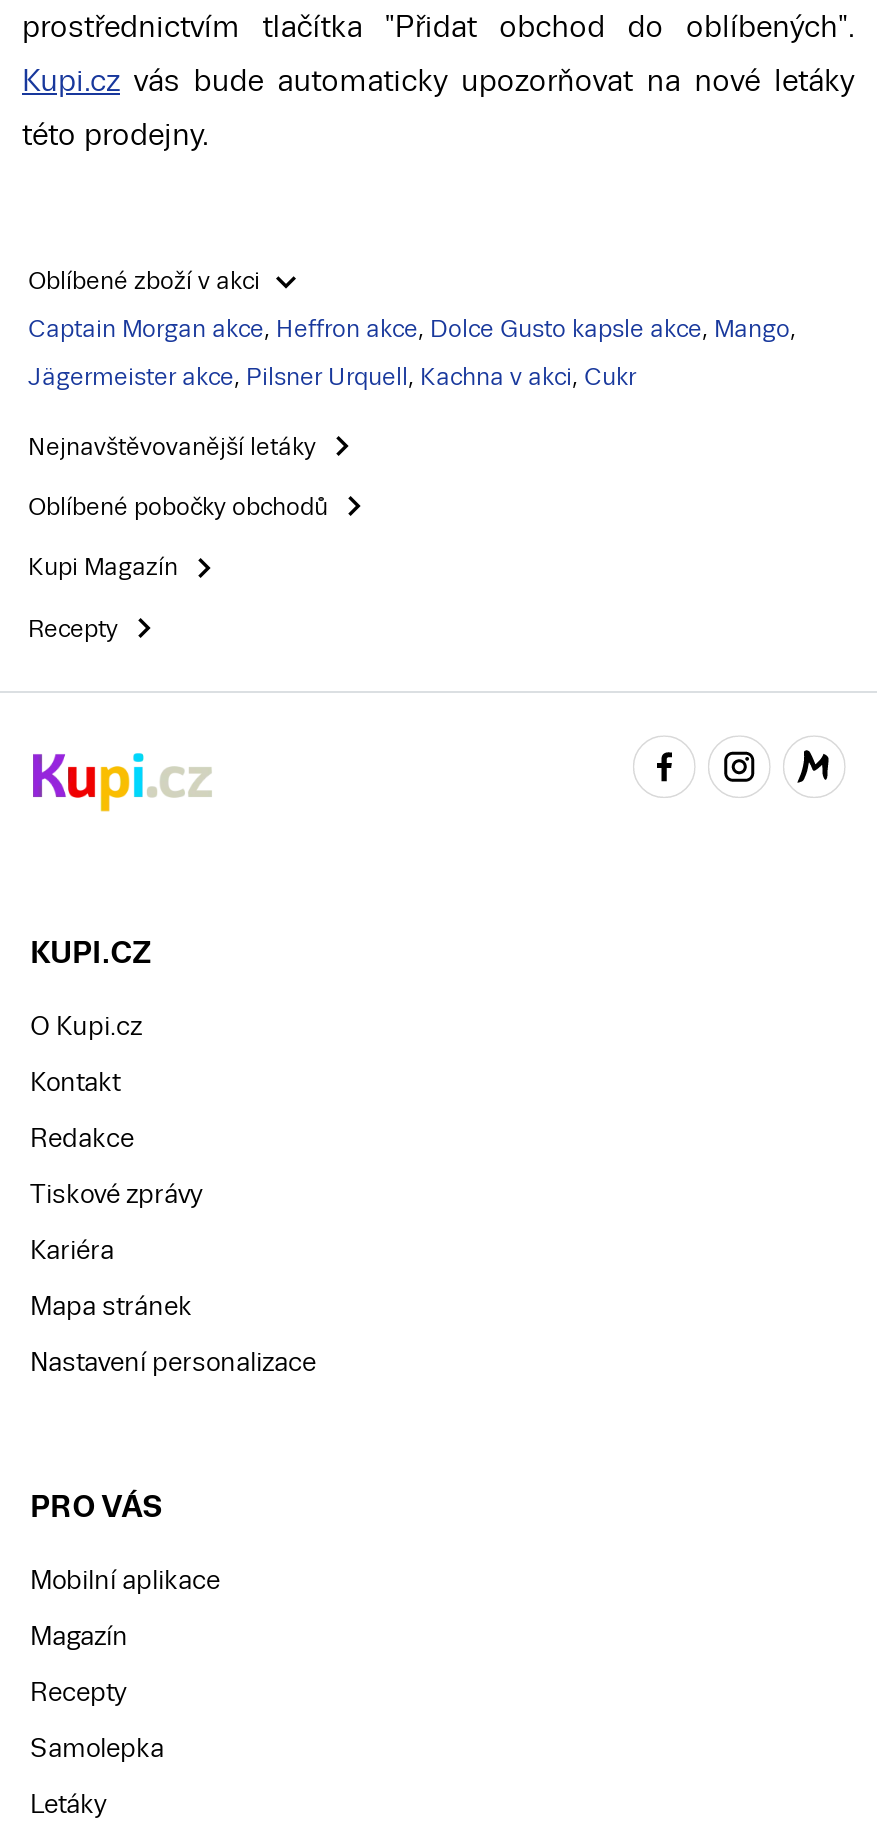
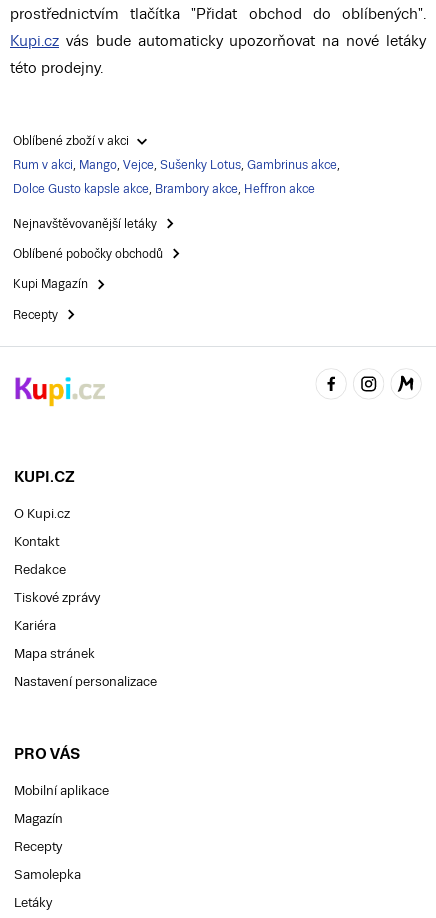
[28,314,796,342] Captain Morgan akce, Heffron akce, Dolce Gusto kapsle akce, Mango, -> [13,157,340,171] Rum v akci, Mango, Vejce, Sušenky Lotus, Gambrinus akce,
[28,362,636,390] Jägermeister akce, Pilsner Urquell, Kachna v akci, Cukr -> [13,181,315,195] Dolce Gusto kapsle akce, Brambory akce, Heffron akce

